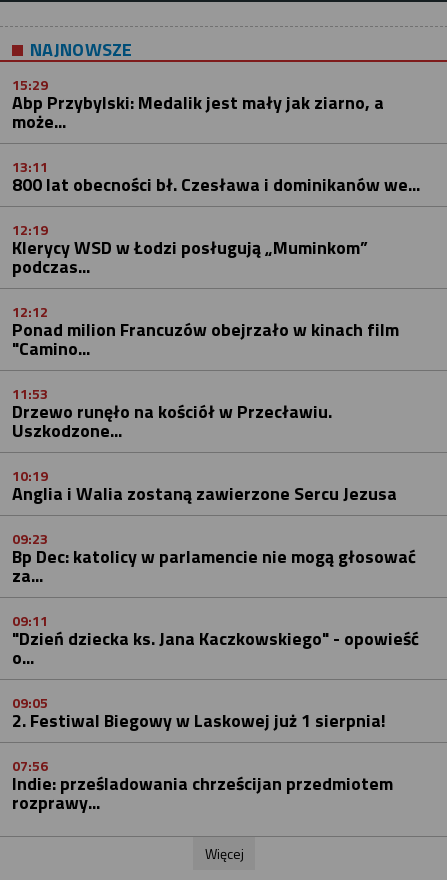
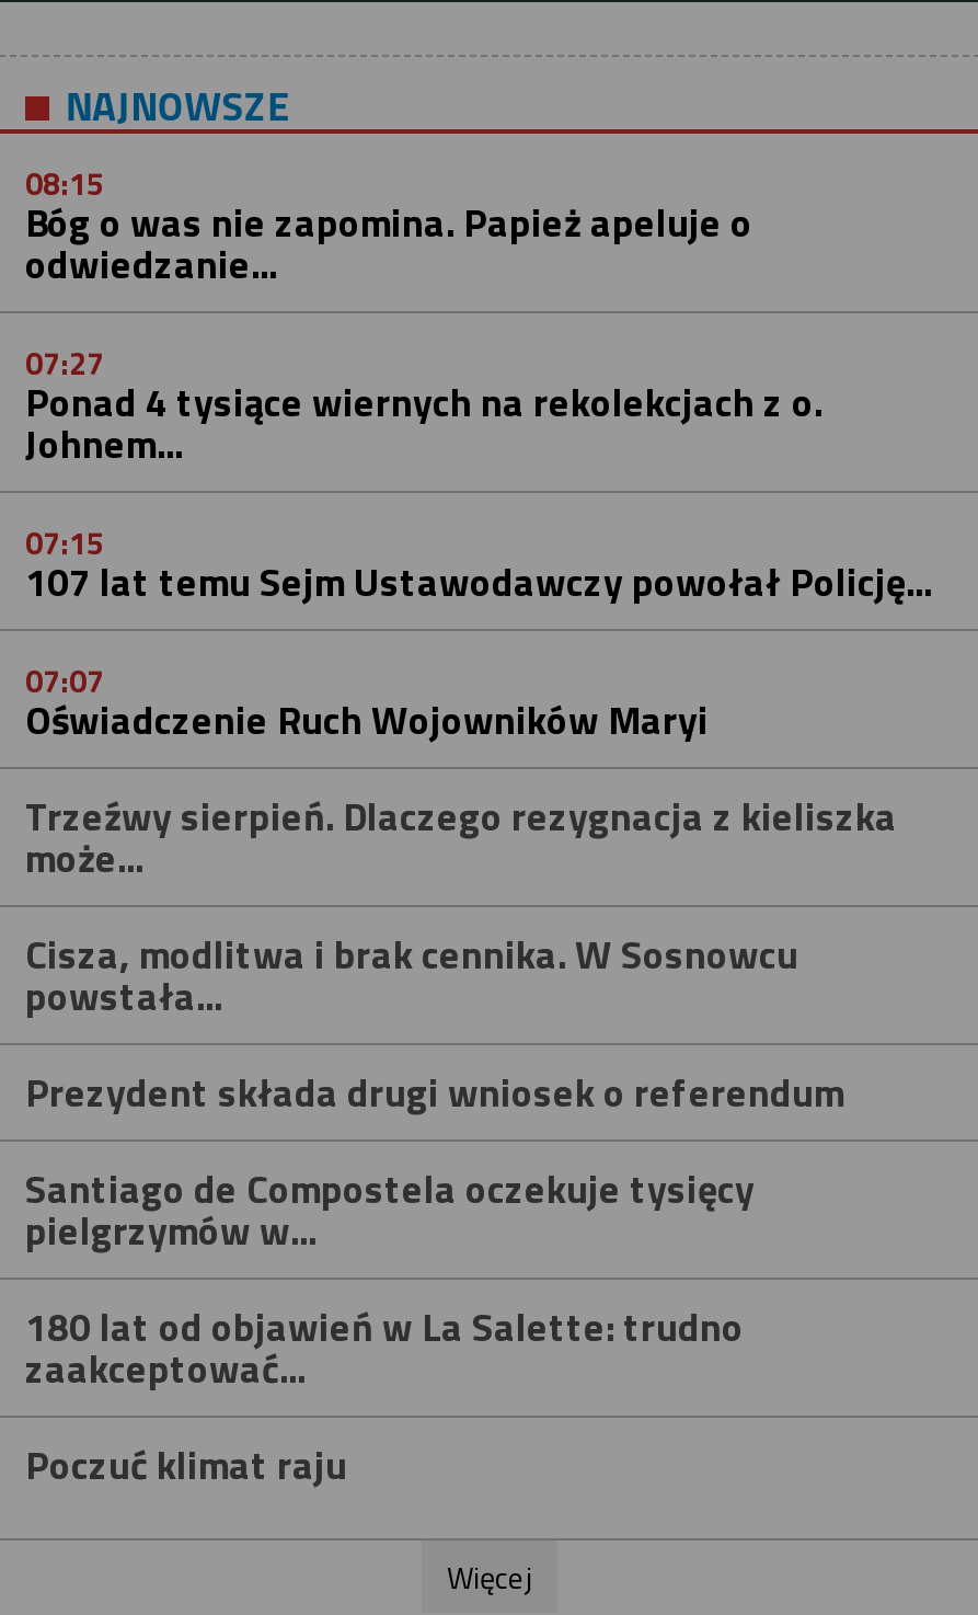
[12,74,384,116] 15:29 | Abp Przybylski: Medalik jest mały jak ziarno, a -> [25,159,932,845] 08:15 | Bóg o was nie zapomina. Papież apeluje o | odwiedzanie... | 07:27 | Ponad 4 tysiące wiernych na rekolekcjach z o. | Johnem... | 07:15 | 107 lat temu Sejm Ustawodawczy powołał Policję... | 07:07 | Oświadczenie Ruch Wojowników Maryi | Trzeźwy sierpień. Dlaczego rezygnacja z kieliszka
moved [12,108,66,135] -> [25,828,143,887]: może...
[12,156,420,816] 13:11 | 800 lat obecności bł. Czesława i dominikanów we... | 12:19 | Klerycy WSD w Łodzi posługują „Muminkom” | podczas... | 12:12 | Ponad milion Francuzów obejrzało w kinach film | "Camino... | 11:53 | Drzewo runęło na kościół w Przecławiu. | Uszkodzone... | 10:19 | Anglia i Walia zostaną zawierzone Sercu Jezusa | 09:23 | Bp Dec: katolicy w parlamencie nie mogą głosować | za... | 09:11 | "Dzień dziecka ks. Jana Kaczkowskiego" - opowieść | o... | 09:05 | 2. Festiwal Biegowy w Laskowej już 1 sierpnia! | 07:56 | Indie: prześladowania chrześcijan przedmiotem | rozprawy... -> [25,924,844,1494] Cisza, modlitwa i brak cennika. W Sosnowcu | powstała... | Prezydent składa drugi wniosek o referendum | Santiago de Compostela oczekuje tysięcy | pielgrzymów w... | 180 lat od objawień w La Salette: trudno | zaakceptować... | Poczuć klimat raju

